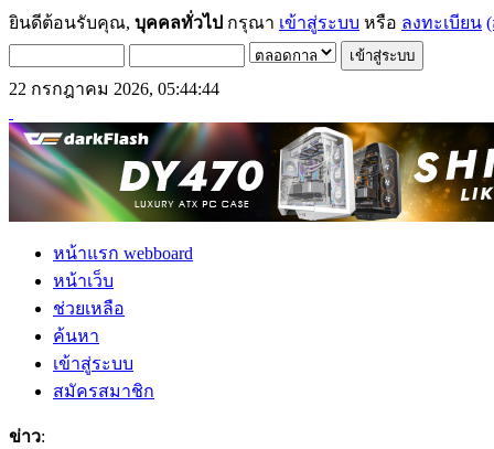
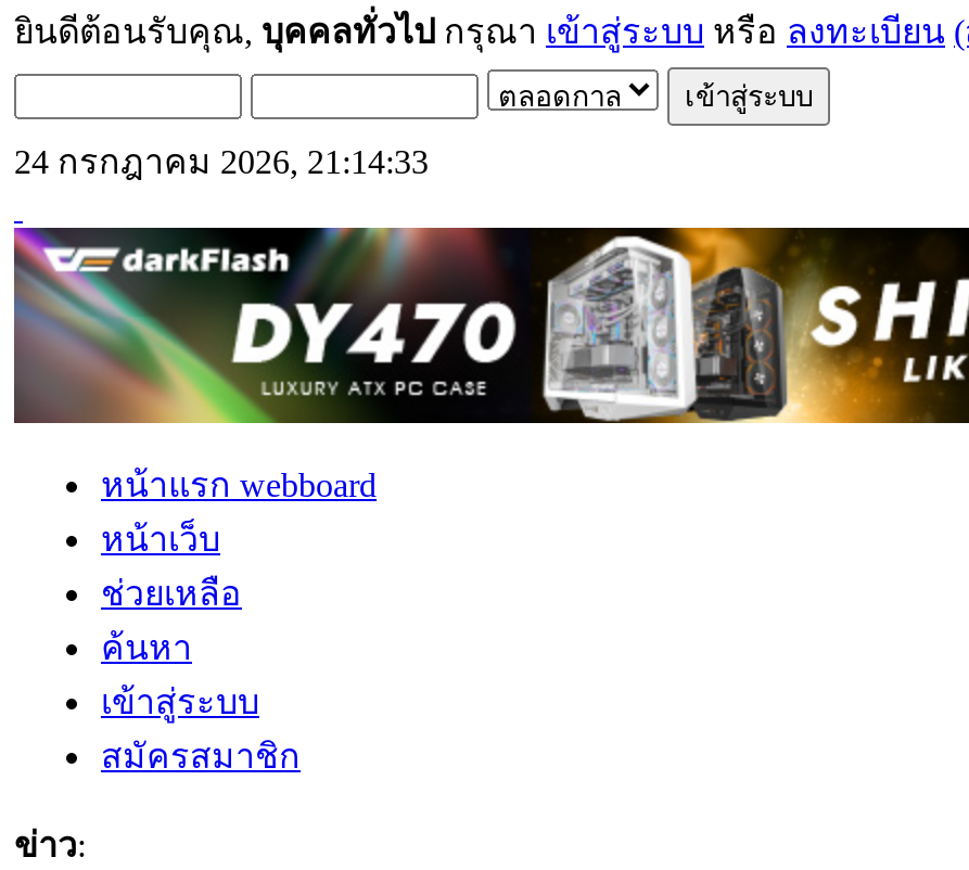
[9,79,219,98] 22 กรกฎาคม 2026, 05:44:44 -> [14,143,429,180] 24 กรกฎาคม 2026, 21:14:33

